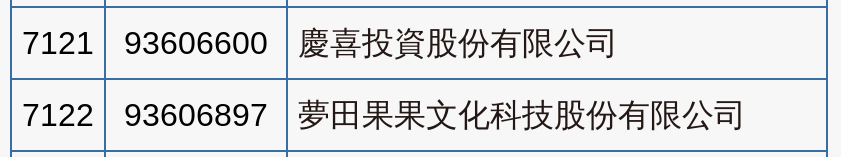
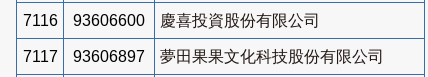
[22,26,618,60] 7121 93606600 慶喜投資股份有限公司 -> [22,12,320,29] 7116 93606600 慶喜投資股份有限公司
[22,98,746,132] 7122 93606897 夢田果果文化科技股份有限公司 -> [22,48,384,65] 7117 93606897 夢田果果文化科技股份有限公司

